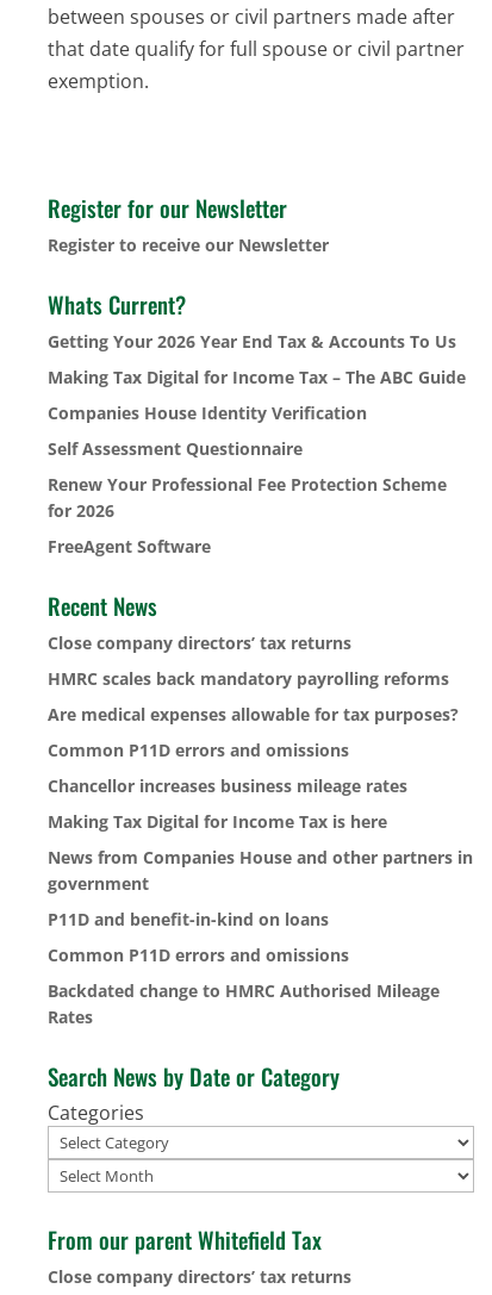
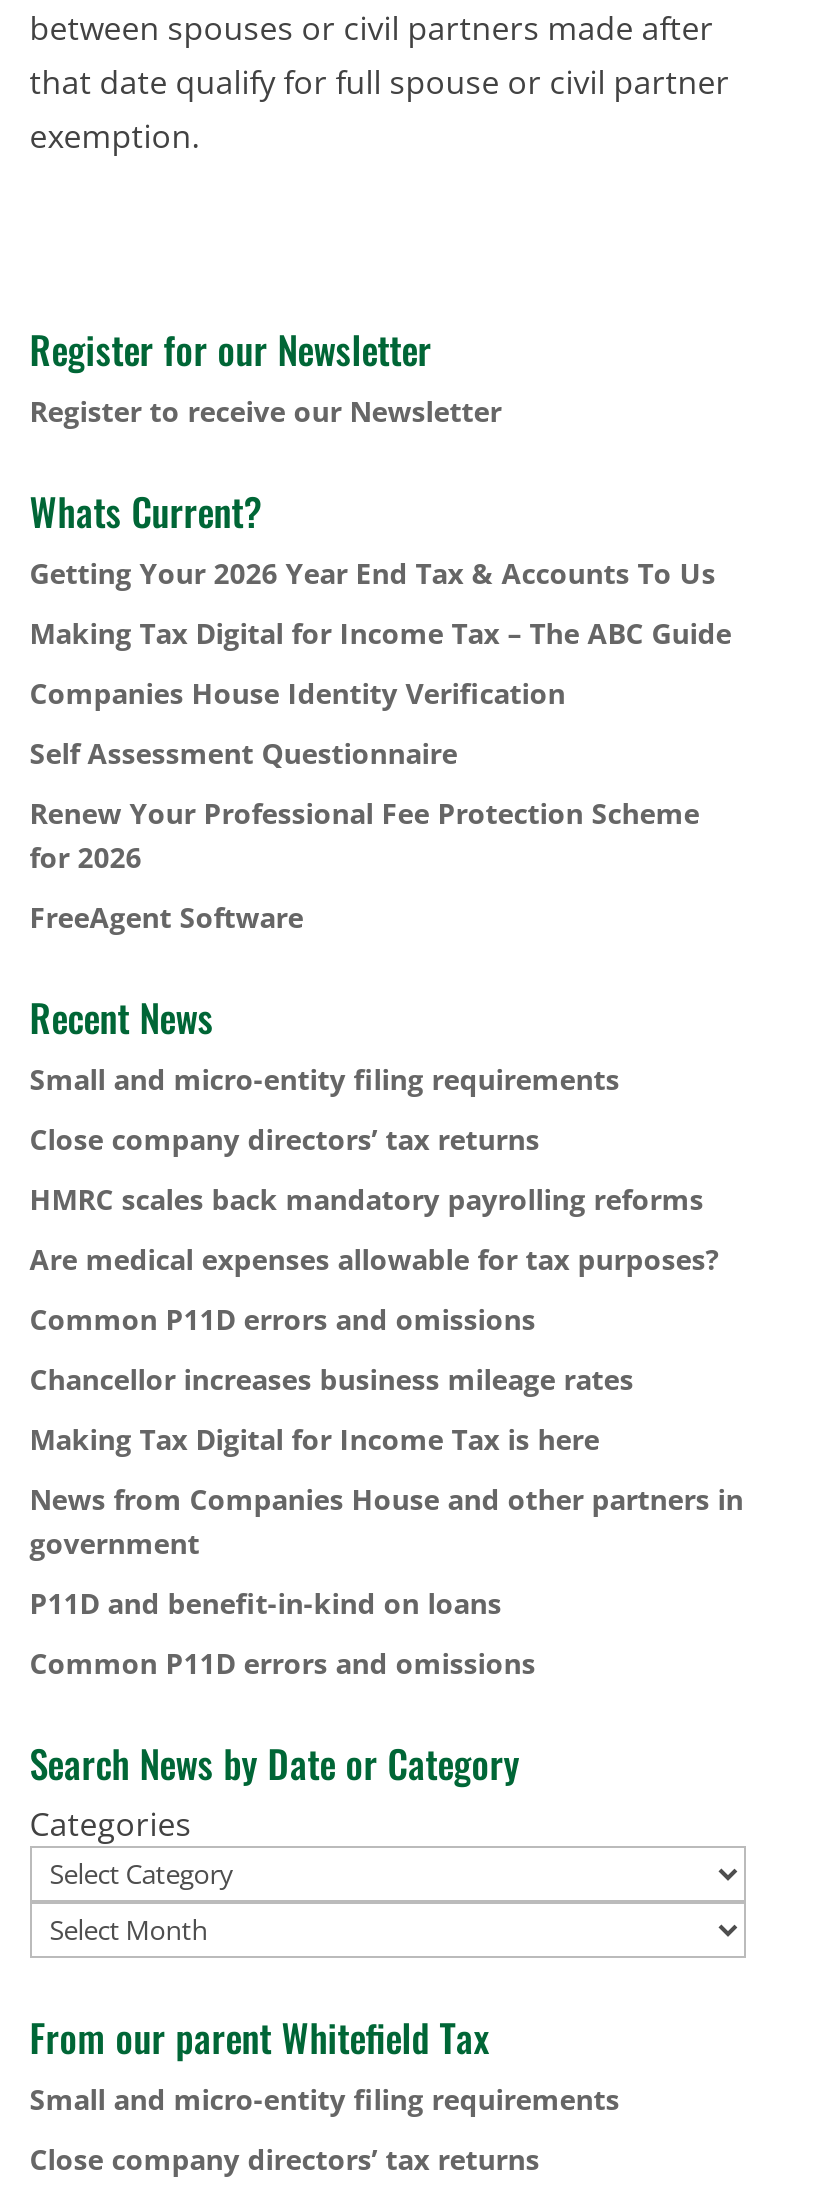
none -> [30,1060,620,1098] Small and micro-entity filing requirements
moved [47,631,473,966] -> [30,1120,744,1682]: Close company directors’ tax returns | HMRC scales back mandatory payrolling reforms | Are medical expenses allowable for tax purposes? | ... | P11D and benefit-in-kind on loans | Common P11D errors and omissions
[47,979,439,1028] Backdated change to HMRC Authorised Mileage | Rates -> none
moved [47,1059,339,1256] -> [30,1734,520,2064]: Search News by Date or Category | Categories | From our parent Whitefield Tax
none -> [30,2080,620,2118] Small and micro-entity filing requirements

